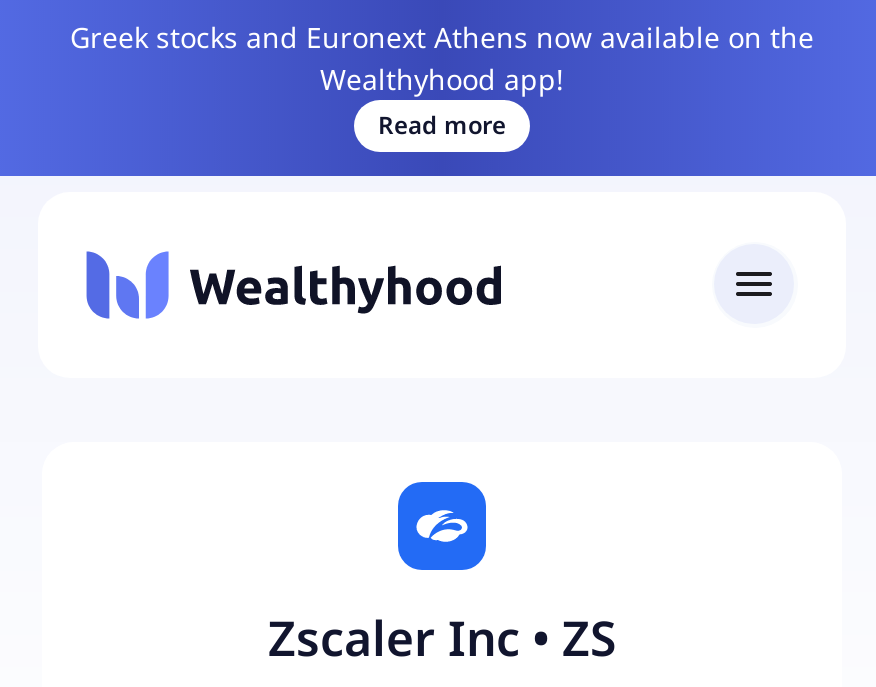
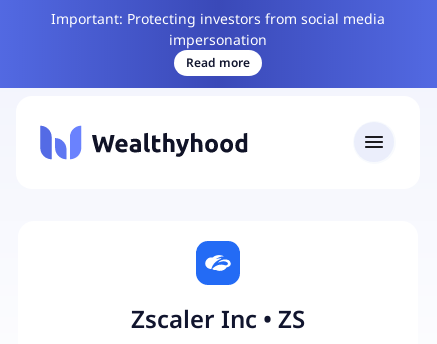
[70,18,814,98] Greek stocks and Euronext Athens now available on the | Wealthyhood app! -> [51,9,385,49] Important: Protecting investors from social media | impersonation

